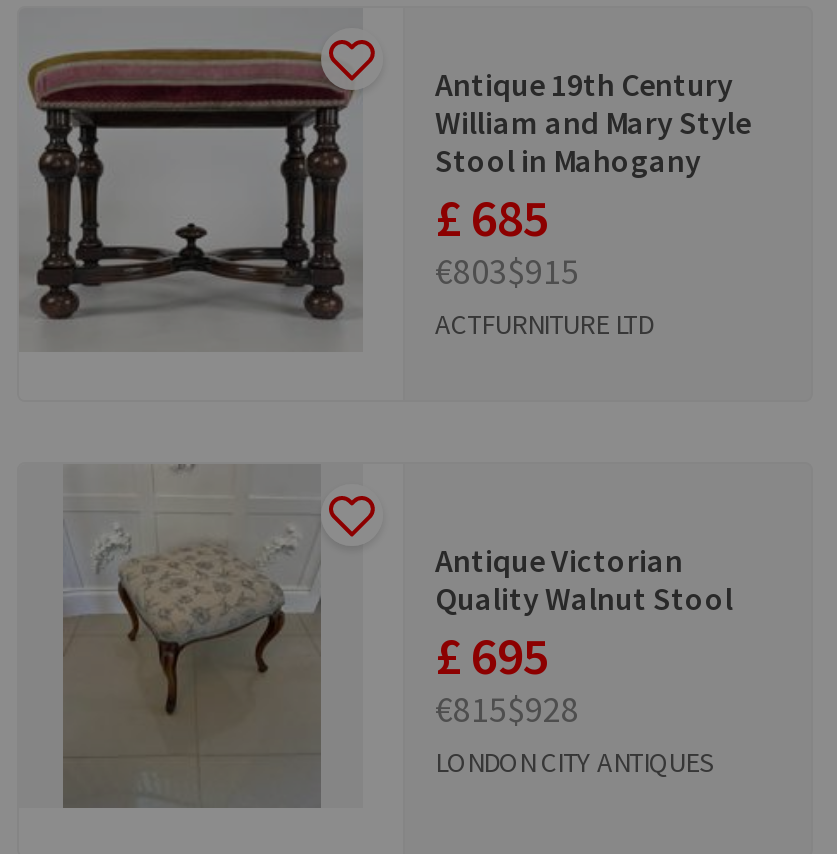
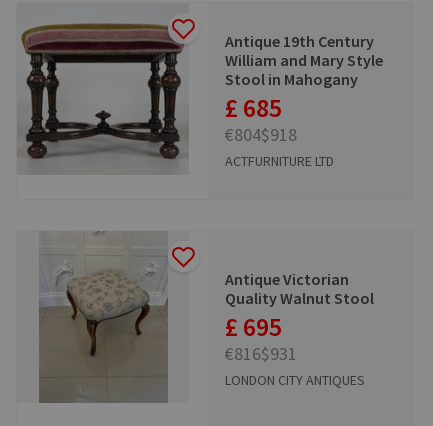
[435,248,579,294] €803$915 -> [225,123,297,146] €804$918
[435,685,579,731] €815$928 -> [225,341,297,364] €816$931

